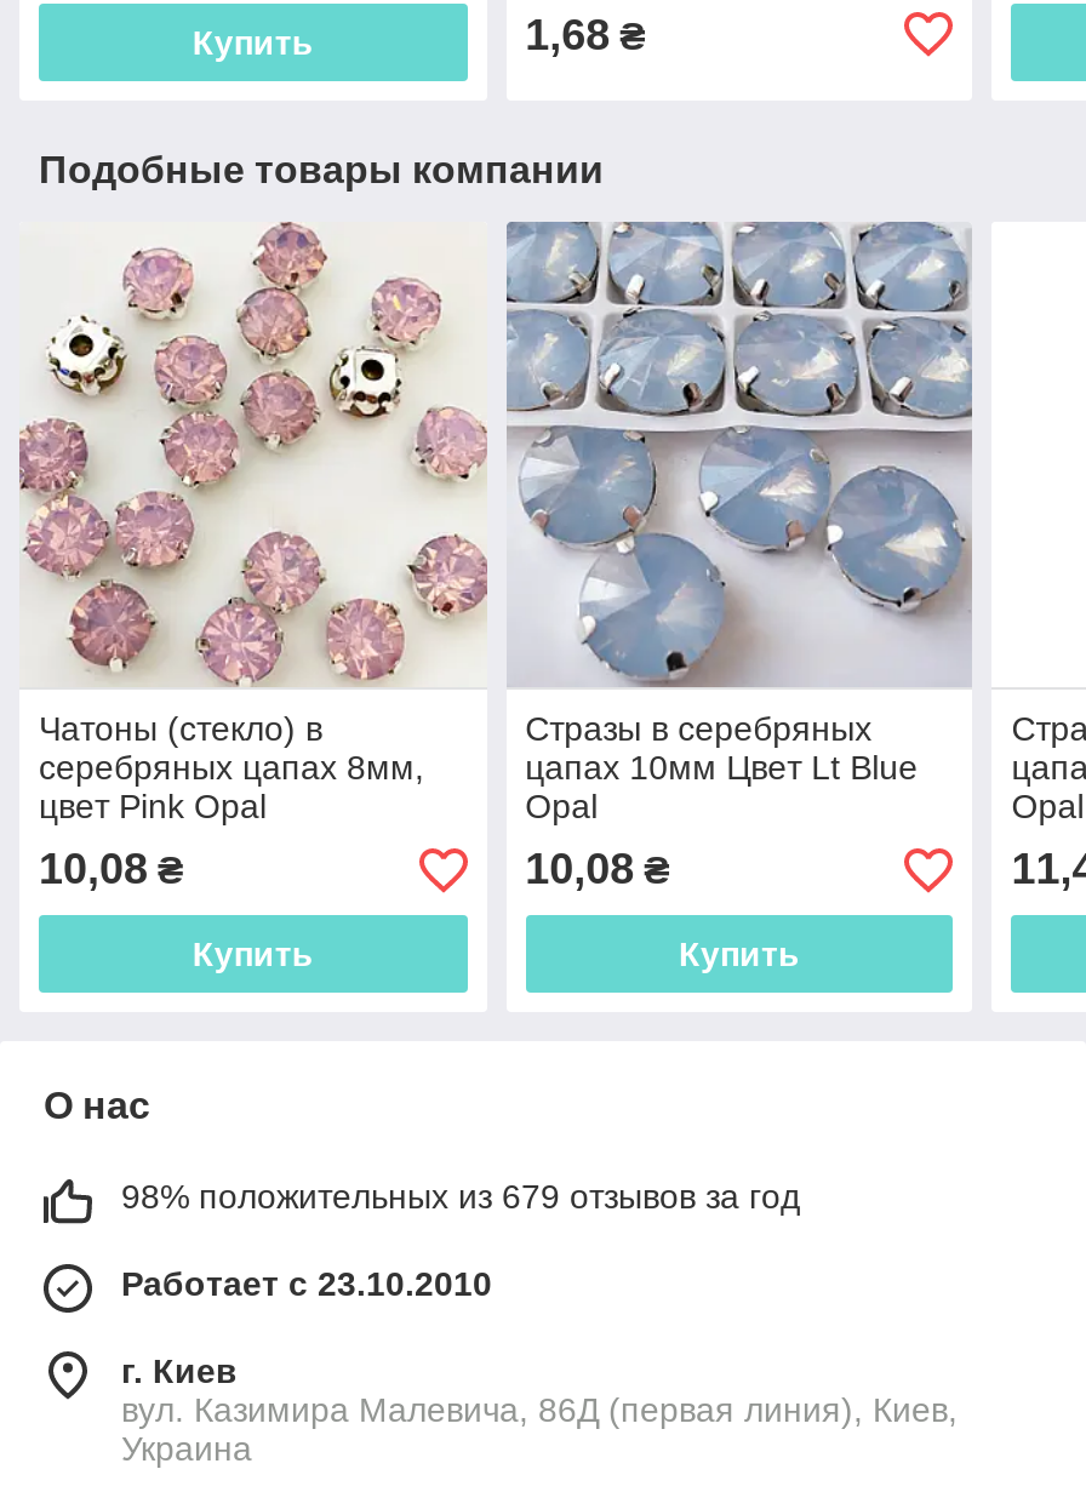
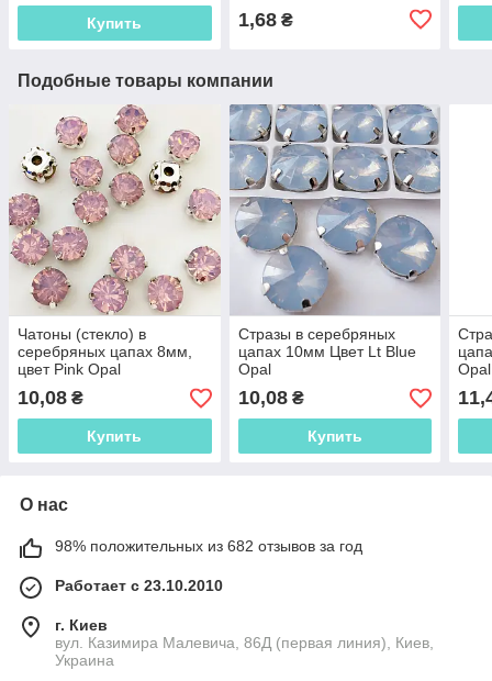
[121,1178,800,1217] 98% положительных из 679 отзывов за год -> [55,538,362,555] 98% положительных из 682 отзывов за год

